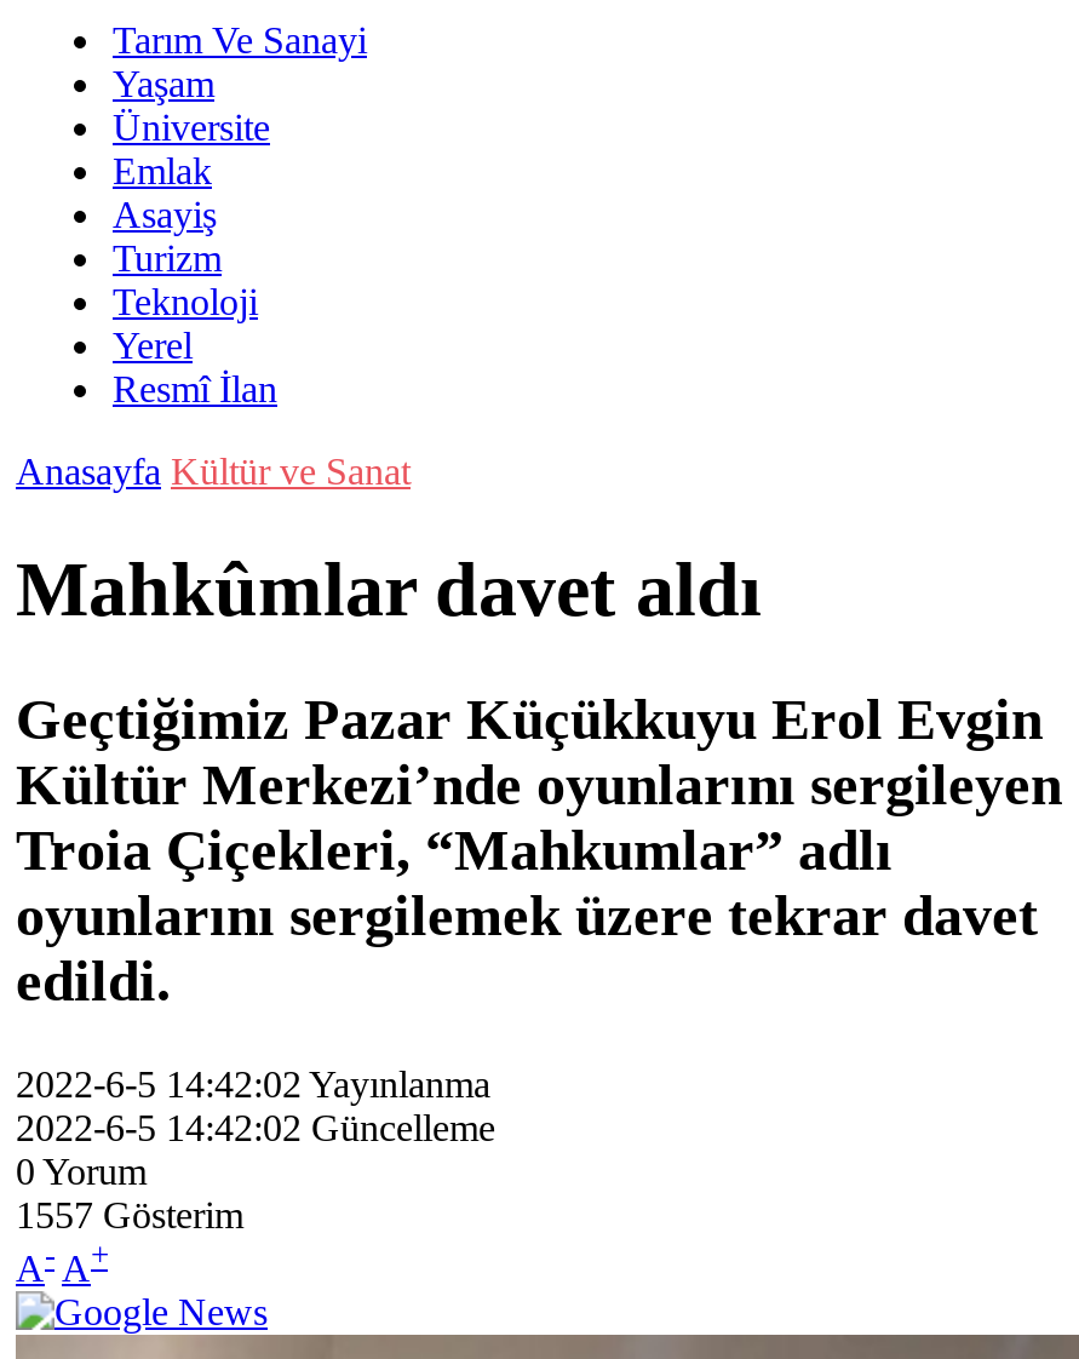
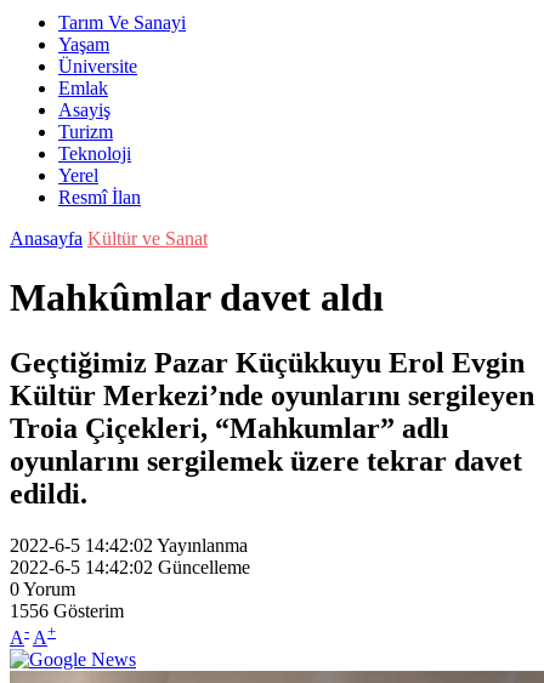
[16,1194,243,1235] 1557 Gösterim -> [10,600,124,621] 1556 Gösterim

